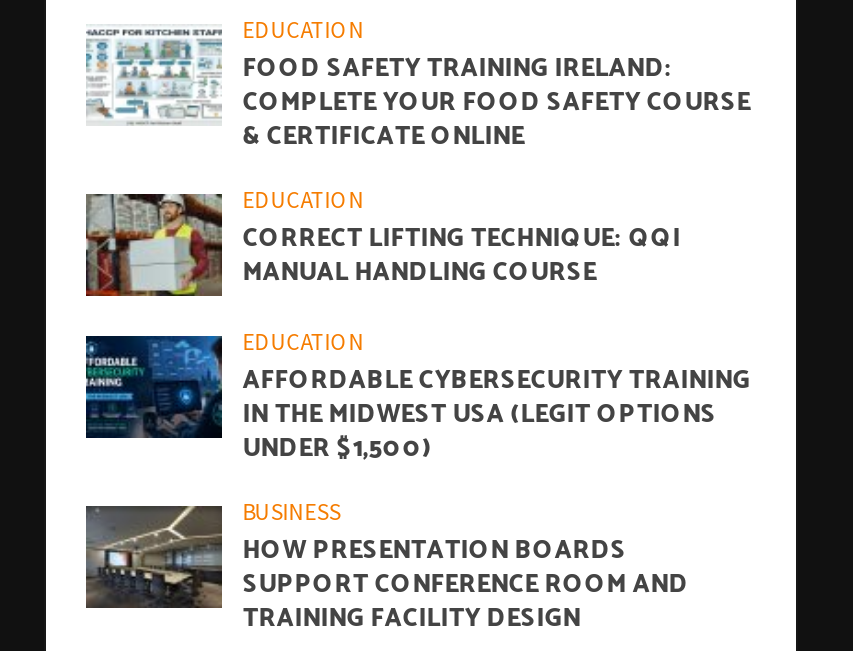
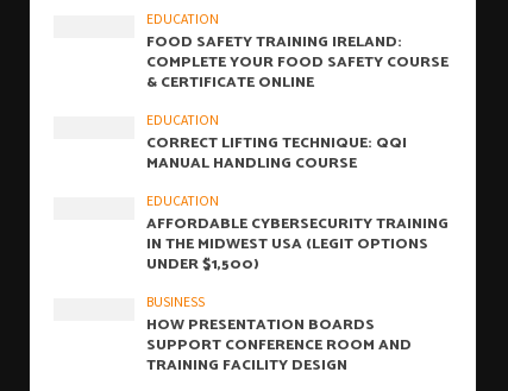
[84,28,222,126] [image] -> none
[84,192,224,298] [image] -> none
[84,334,224,440] [image] -> none
[84,504,224,610] [image] -> none

